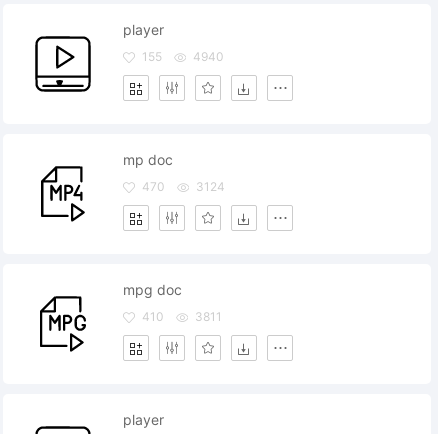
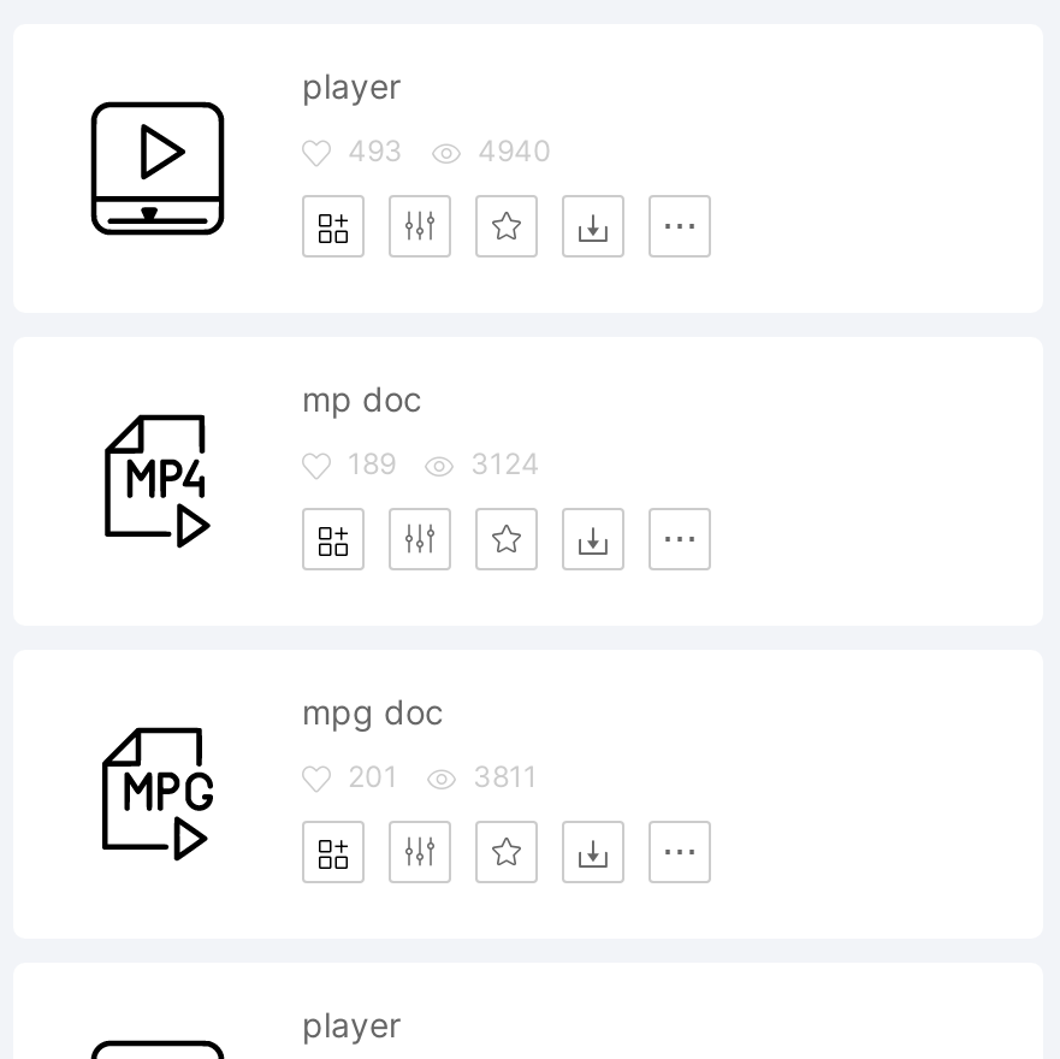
[142,49,162,64] 155 -> [348,132,403,168] 493
[142,179,165,194] 470 -> [348,445,396,481] 189
[142,309,164,324] 410 -> [348,758,398,794] 201

